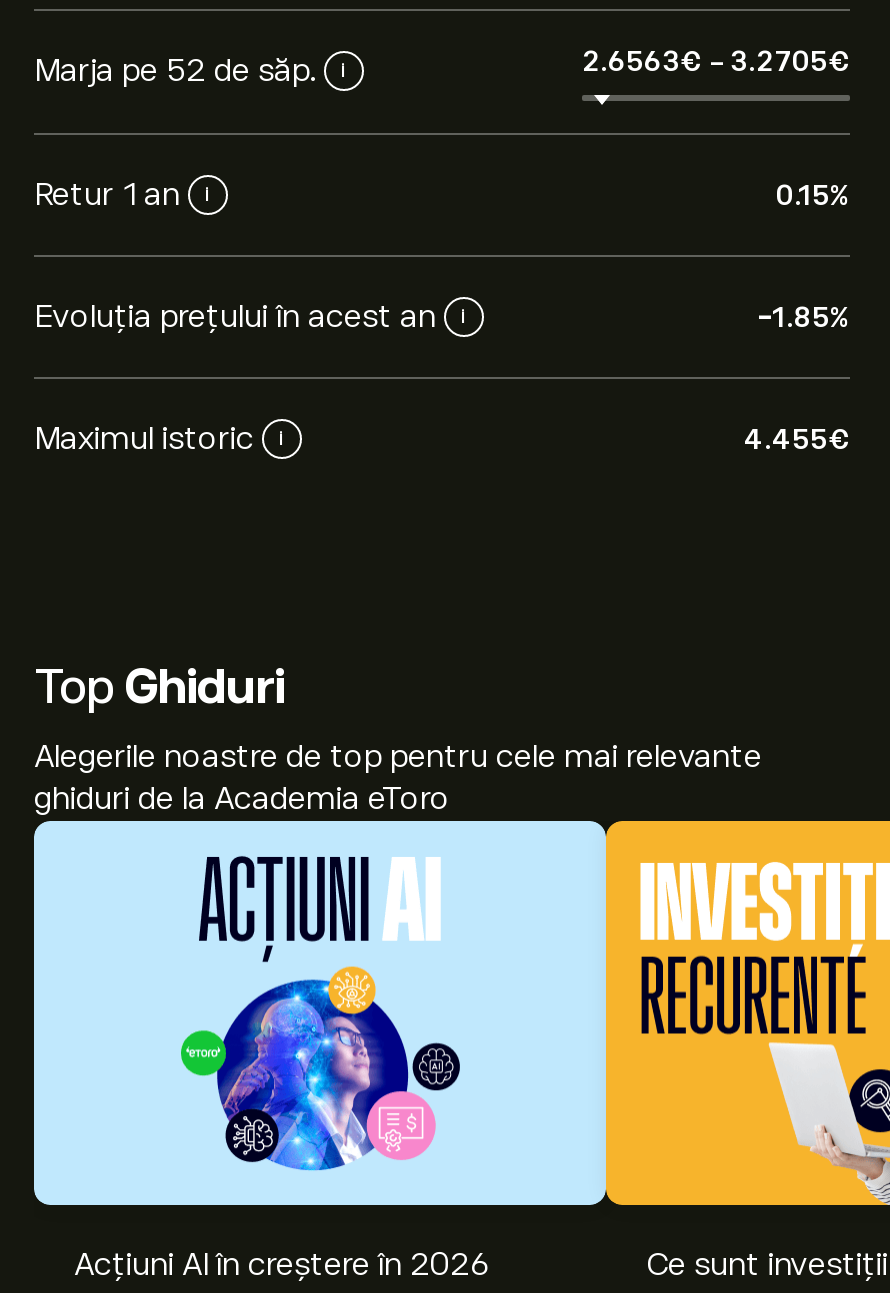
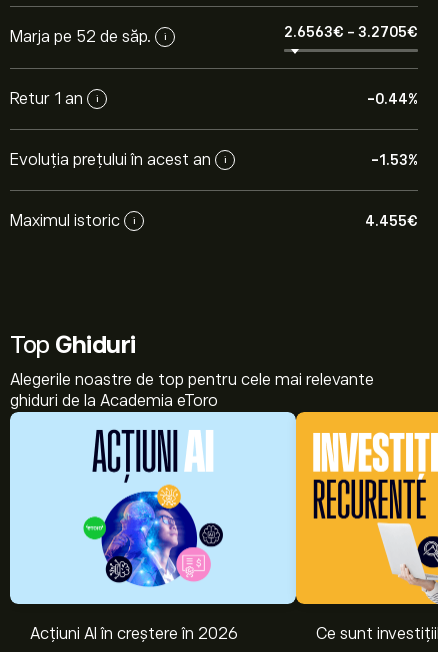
[776,179,850,211] 0.15% -> [367,91,418,107] -0.44%
[756,301,850,333] -1.85% -> [371,152,418,168] -1.53%

